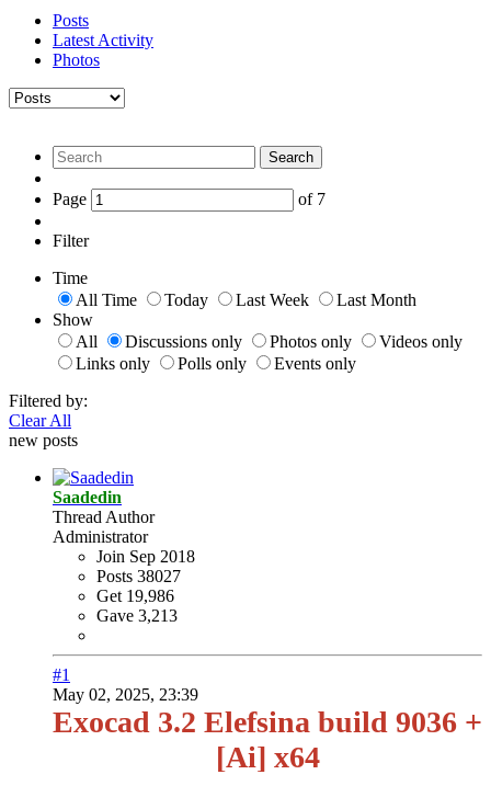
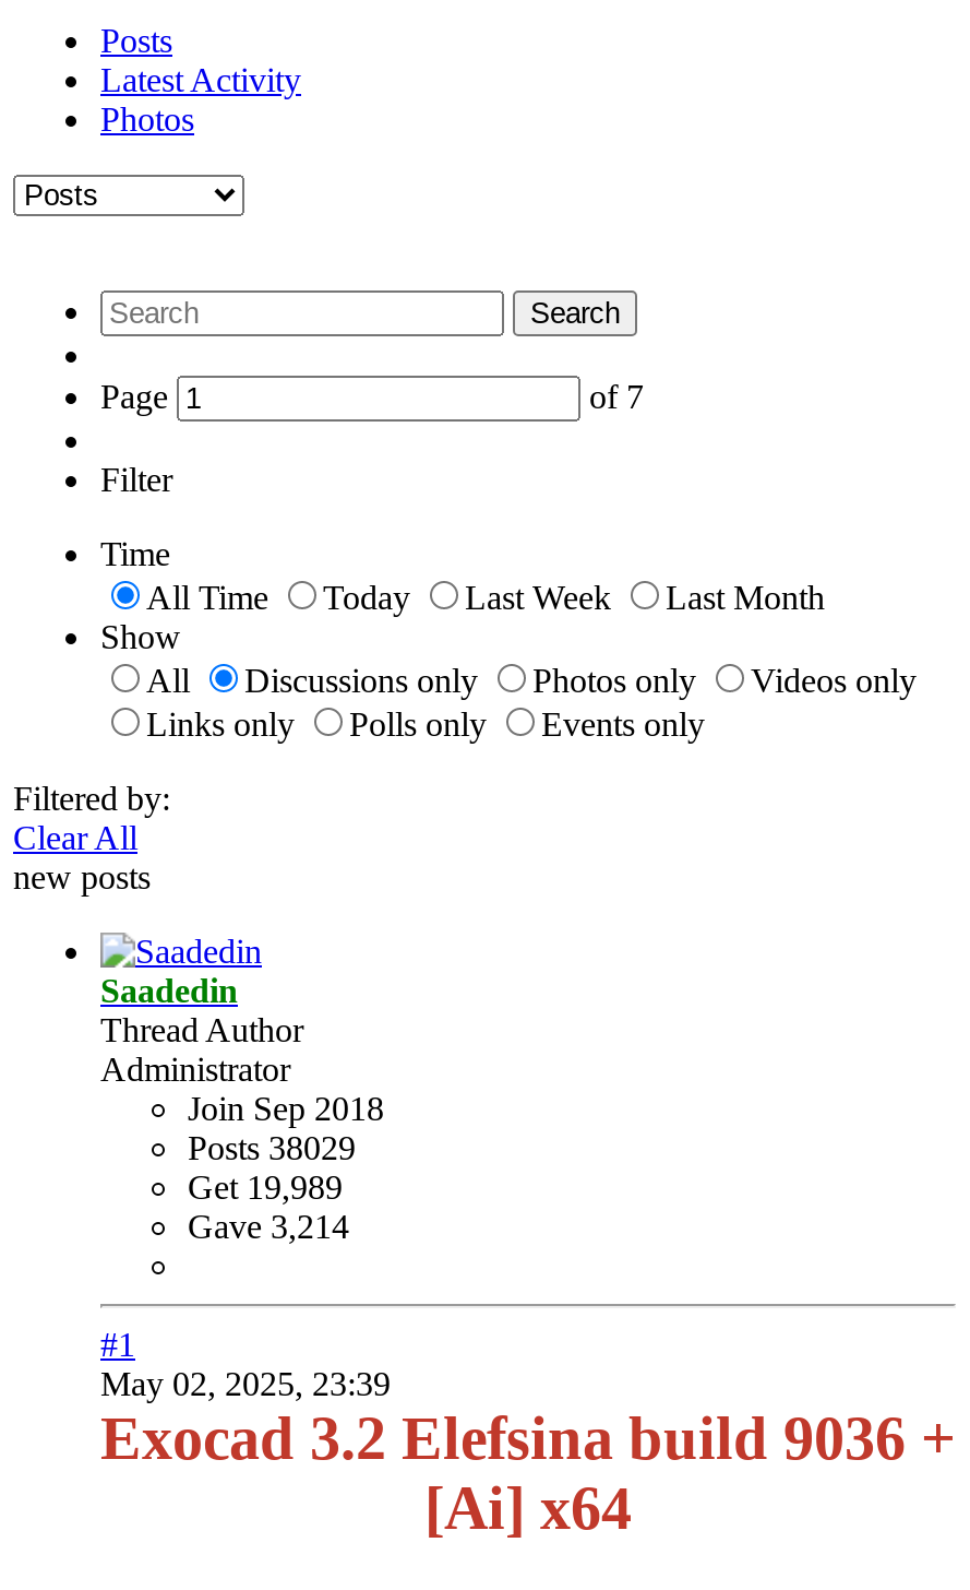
[96,566,185,585] Posts 38027 -> [188,1129,364,1166] Posts 38029
[96,586,179,605] Get 19,986 -> [188,1168,351,1205] Get 19,989
[96,606,182,625] Gave 3,213 -> [188,1207,358,1244] Gave 3,214

